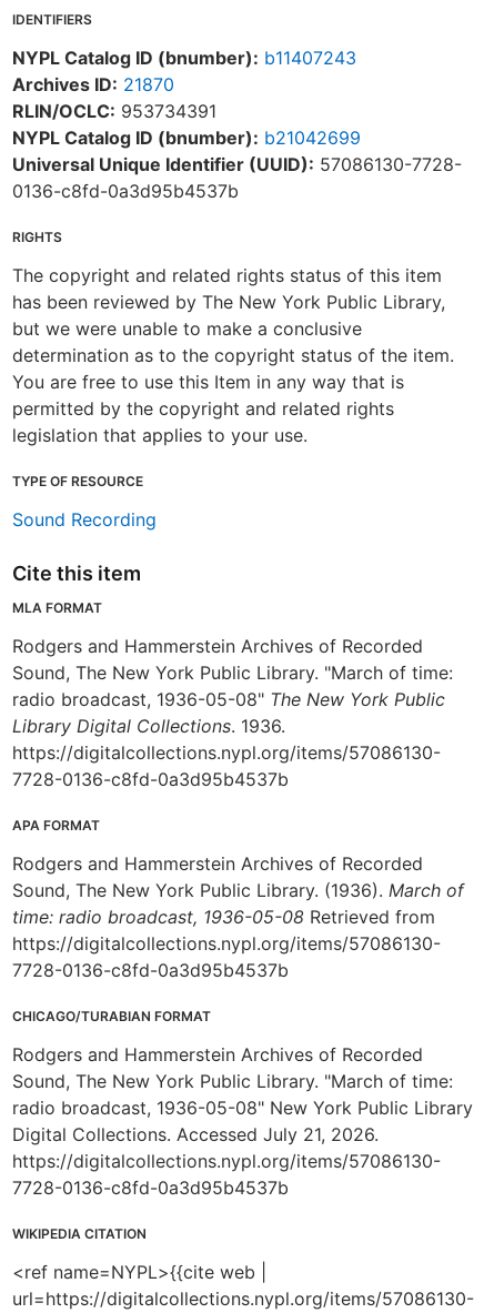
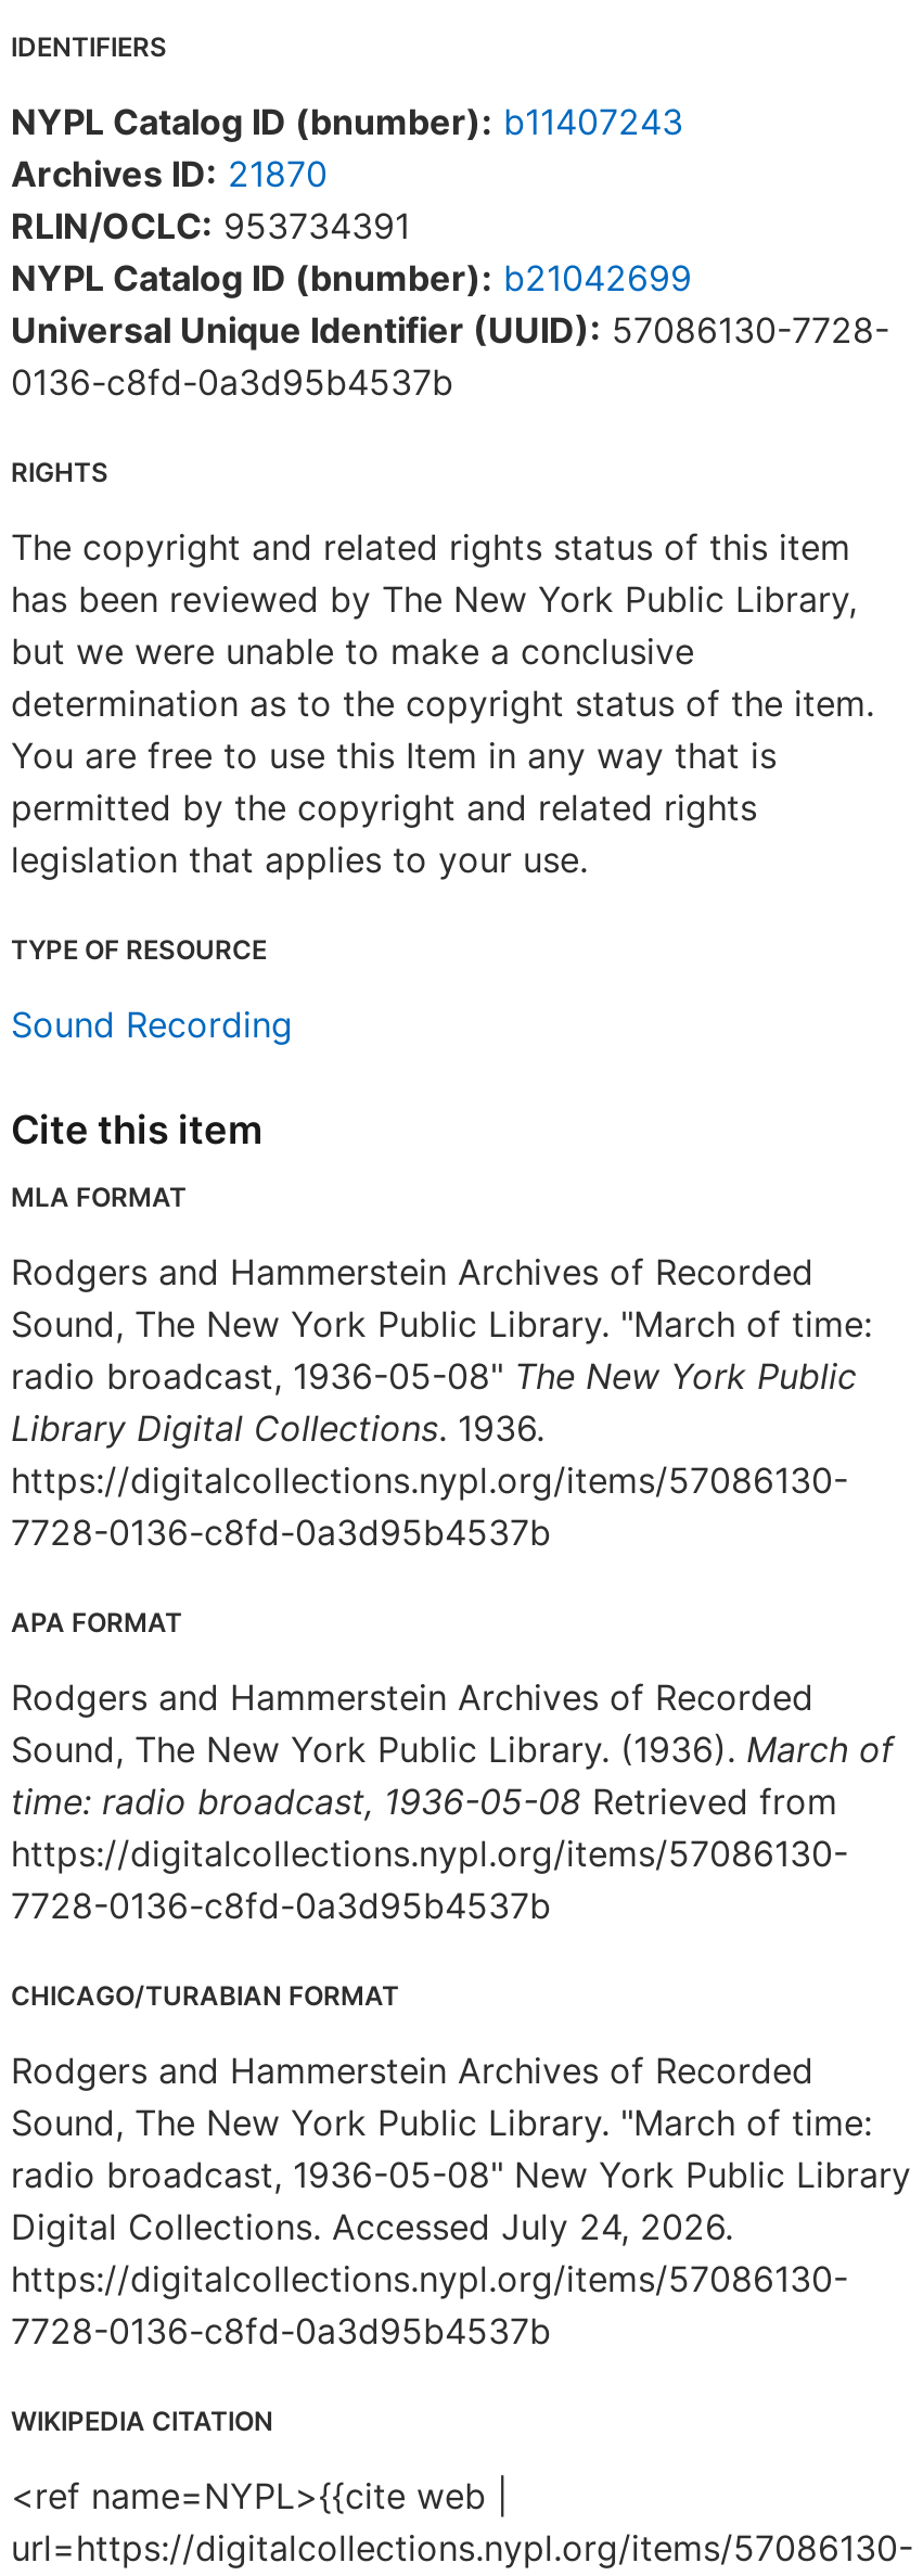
[12,1123,379,1145] Digital Collections. Accessed July 21, 2026. -> [11,2205,733,2248] Digital Collections. Accessed July 24, 2026.

